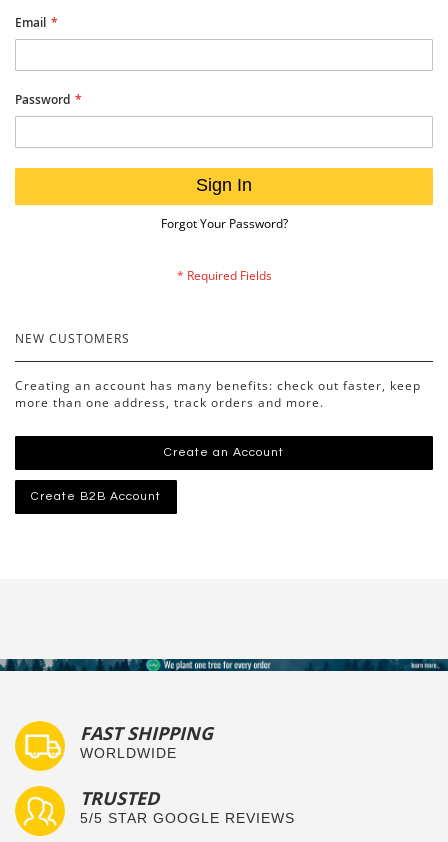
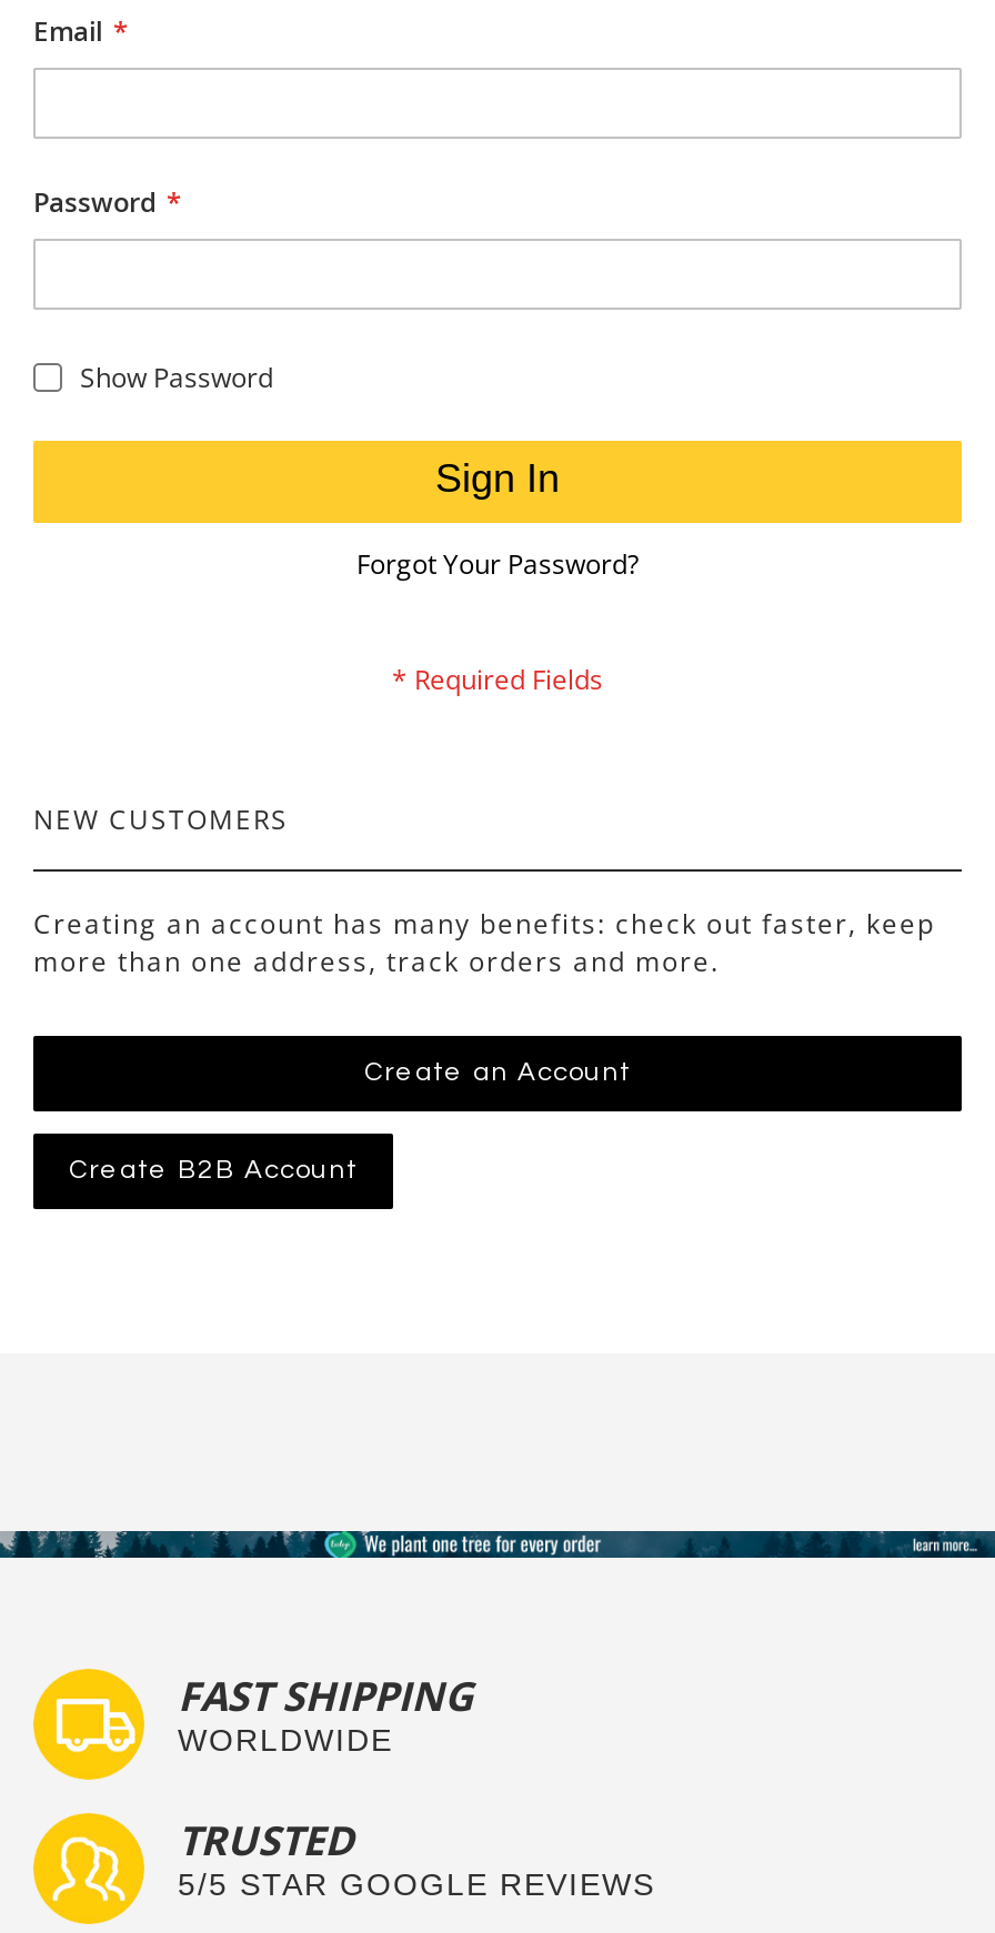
none -> [80,359,273,396] Show Password

